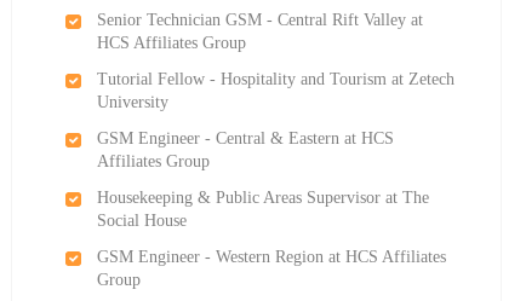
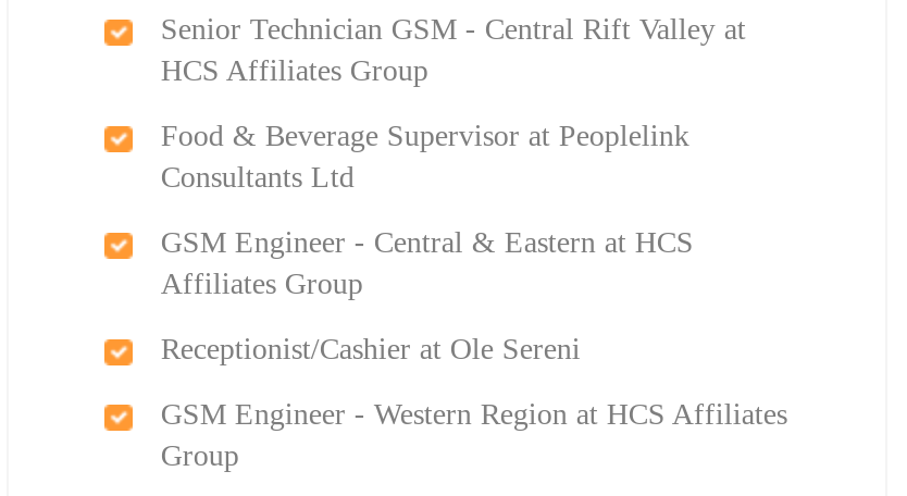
[97,70,454,111] Tutorial Fellow - Hospitality and Tourism at Zetech | University -> [161,120,689,194] Food & Beverage Supervisor at Peoplelink | Consultants Ltd
[97,189,429,230] Housekeeping & Public Areas Supervisor at The | Social House -> [161,333,581,365] Receptionist/Cashier at Ole Sereni

